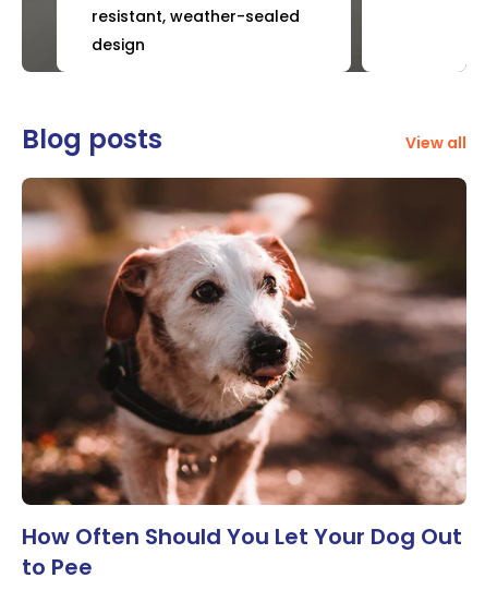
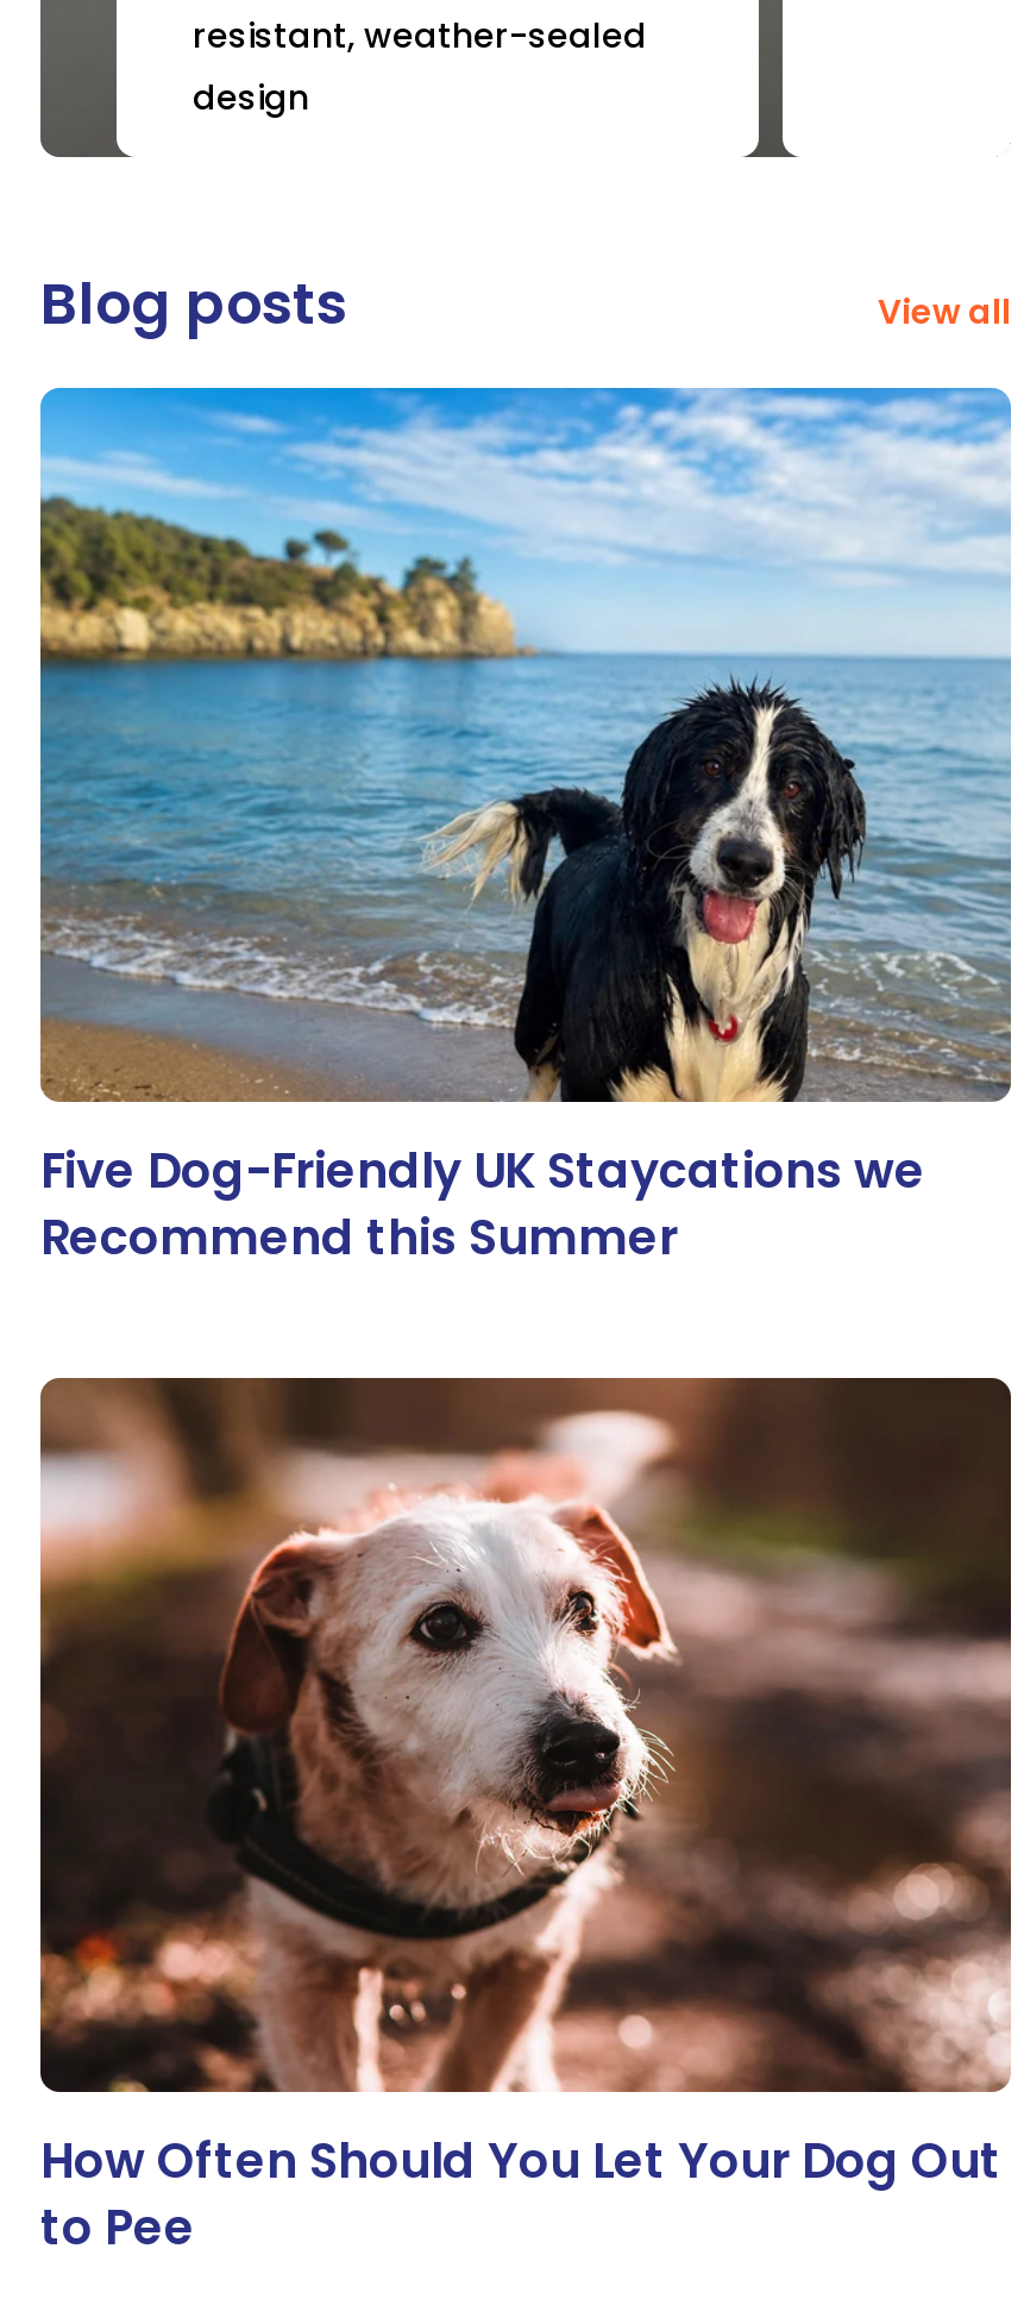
none -> [38,386,1013,1270] [image] | Five Dog-Friendly UK Staycations we | Recommend this Summer

